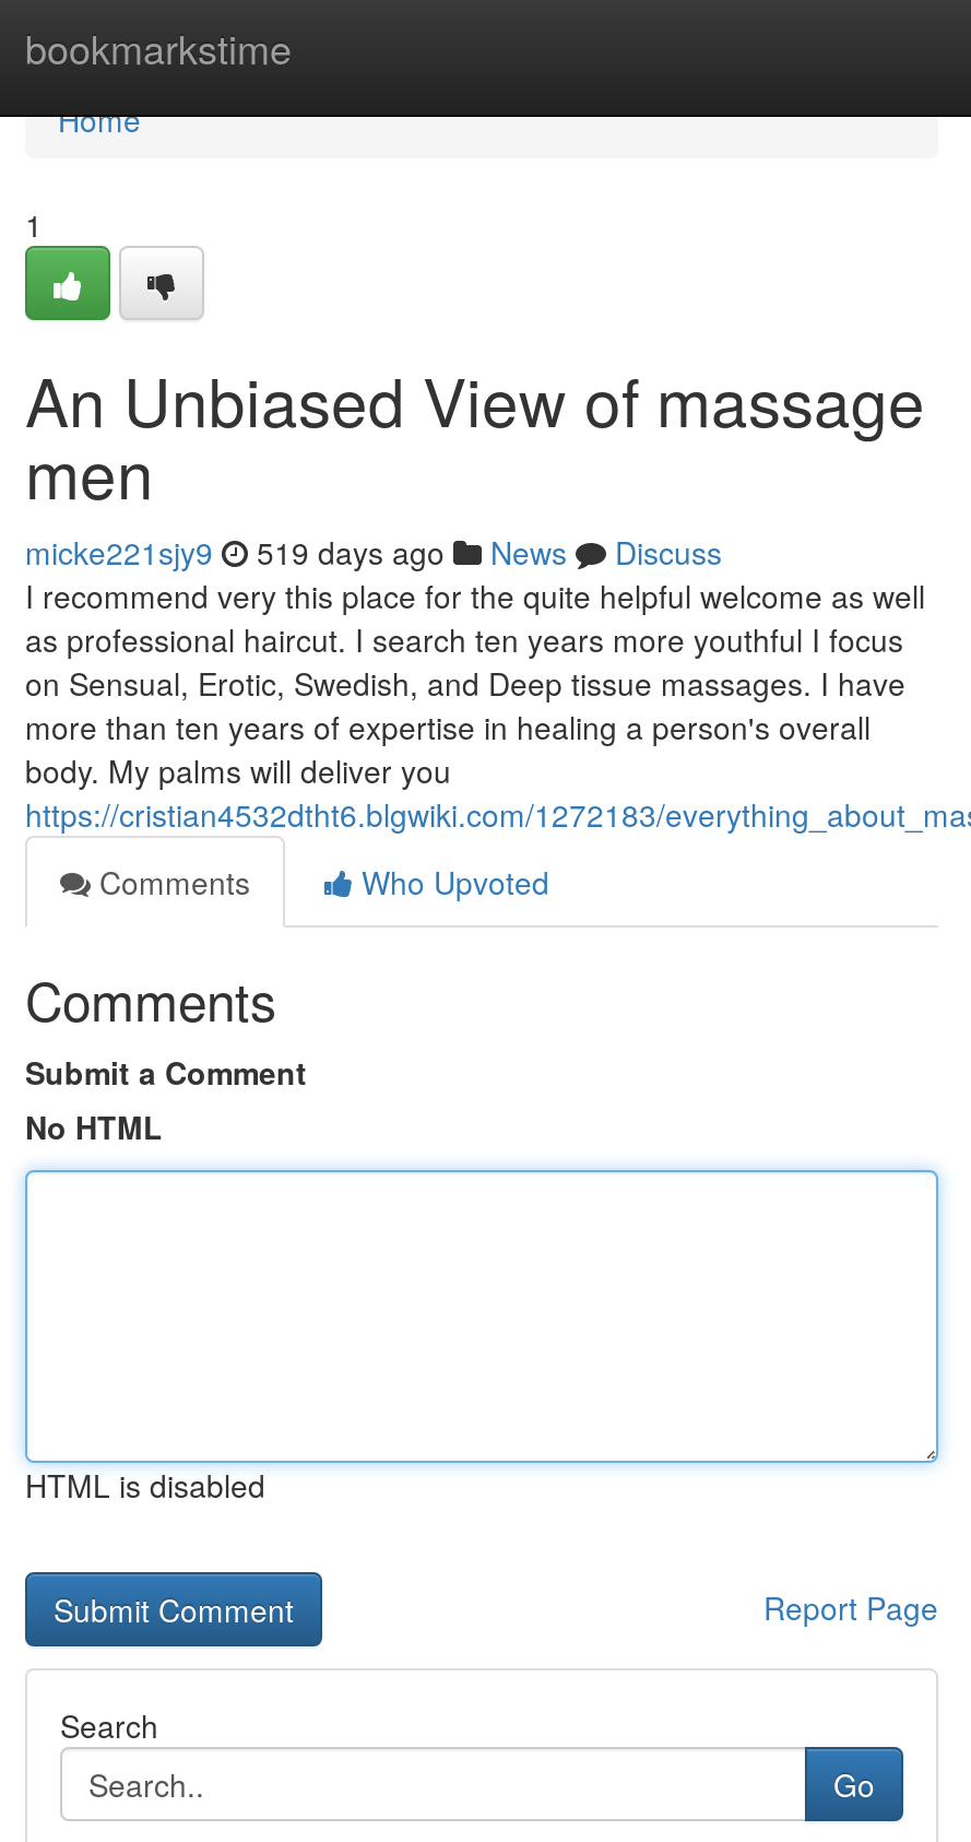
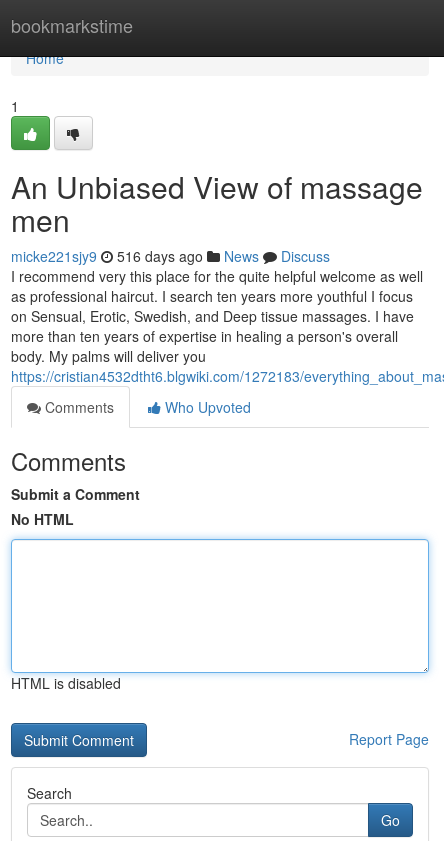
[25,530,722,574] micke221sjy9 519 days ago News Discuss -> [11,246,330,266] micke221sjy9 516 days ago News Discuss

